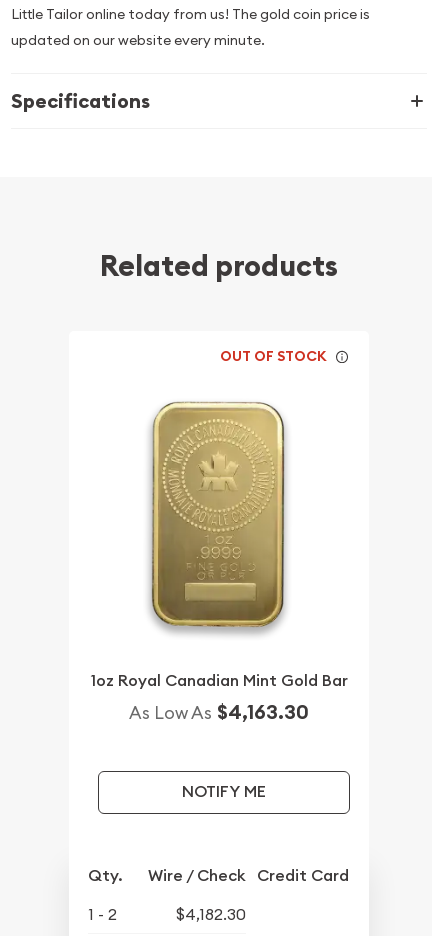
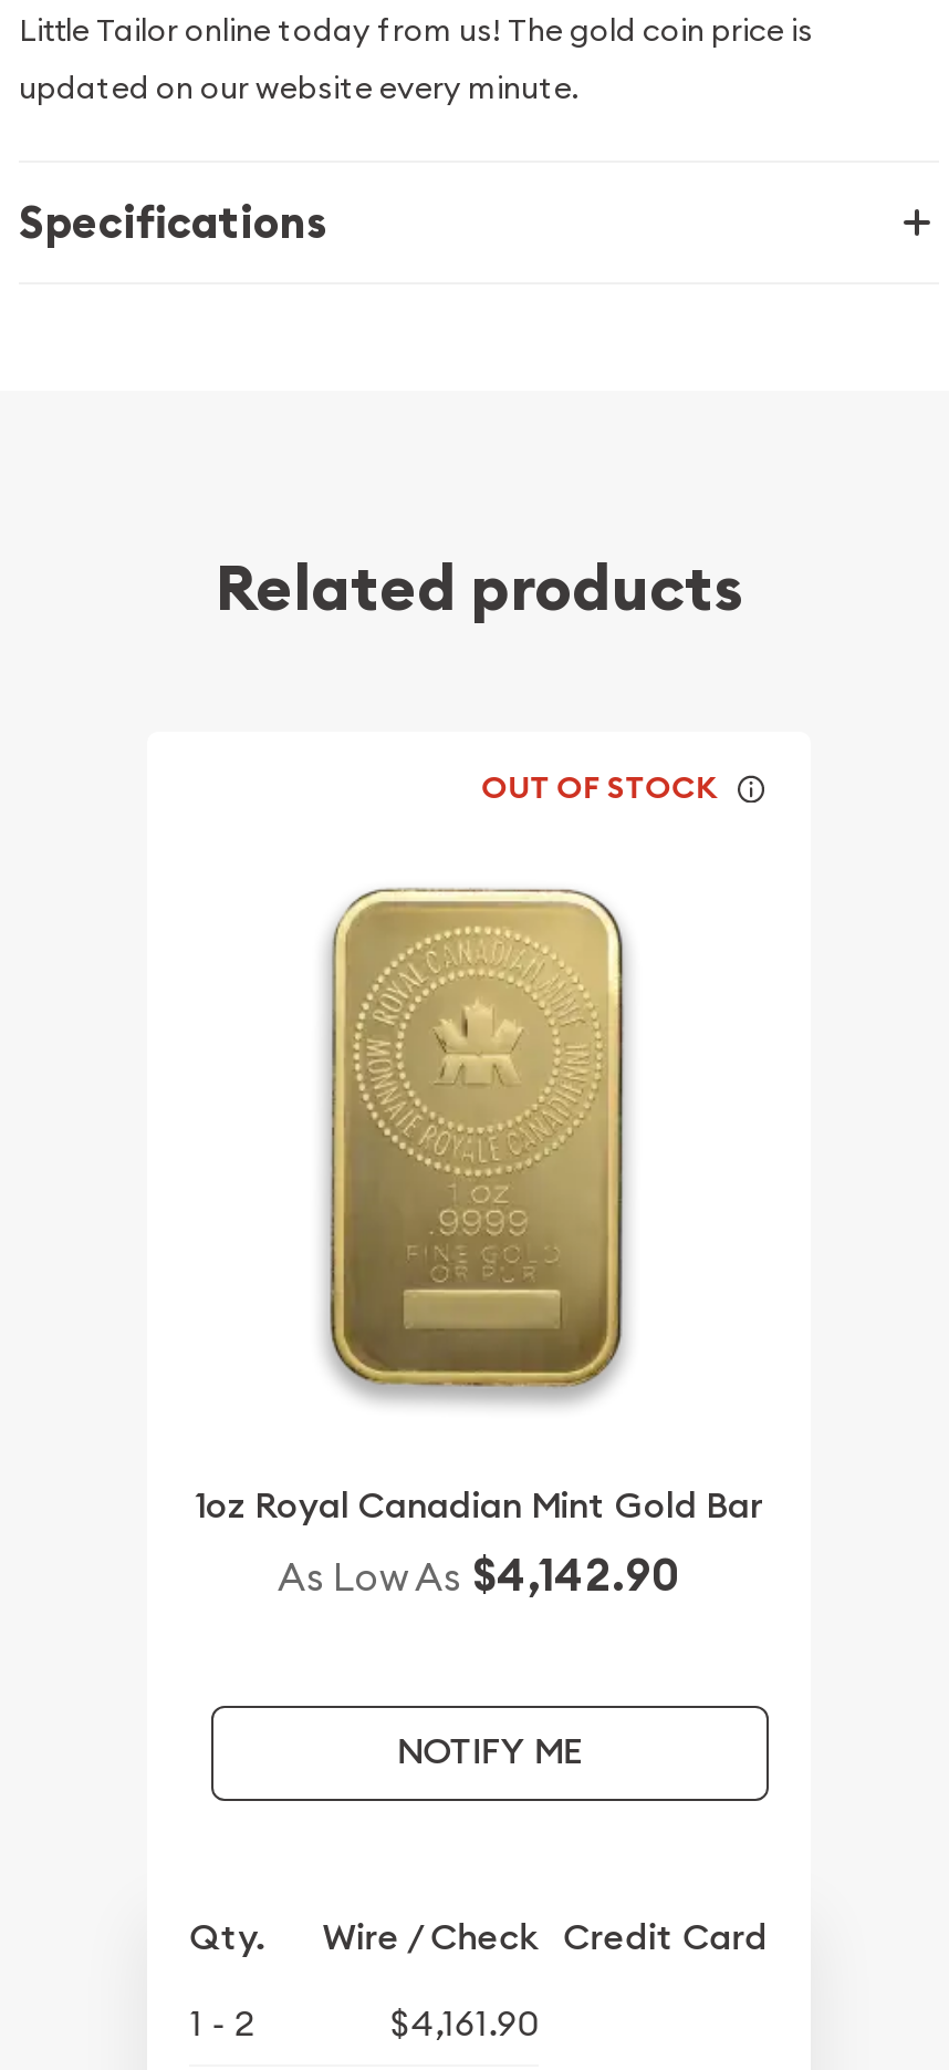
[129,699,309,725] As Low As $4,163.30 -> [278,1547,680,1604] As Low As $4,142.90
[176,904,246,924] $4,182.30 -> [391,2001,539,2045] $4,161.90

